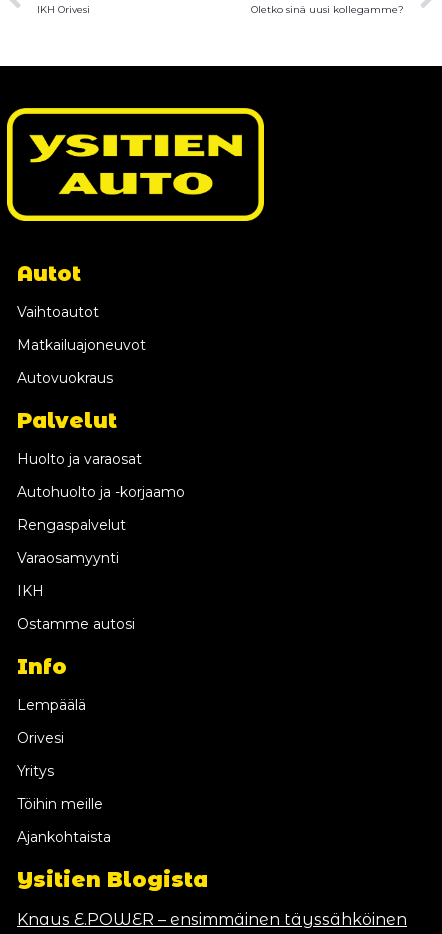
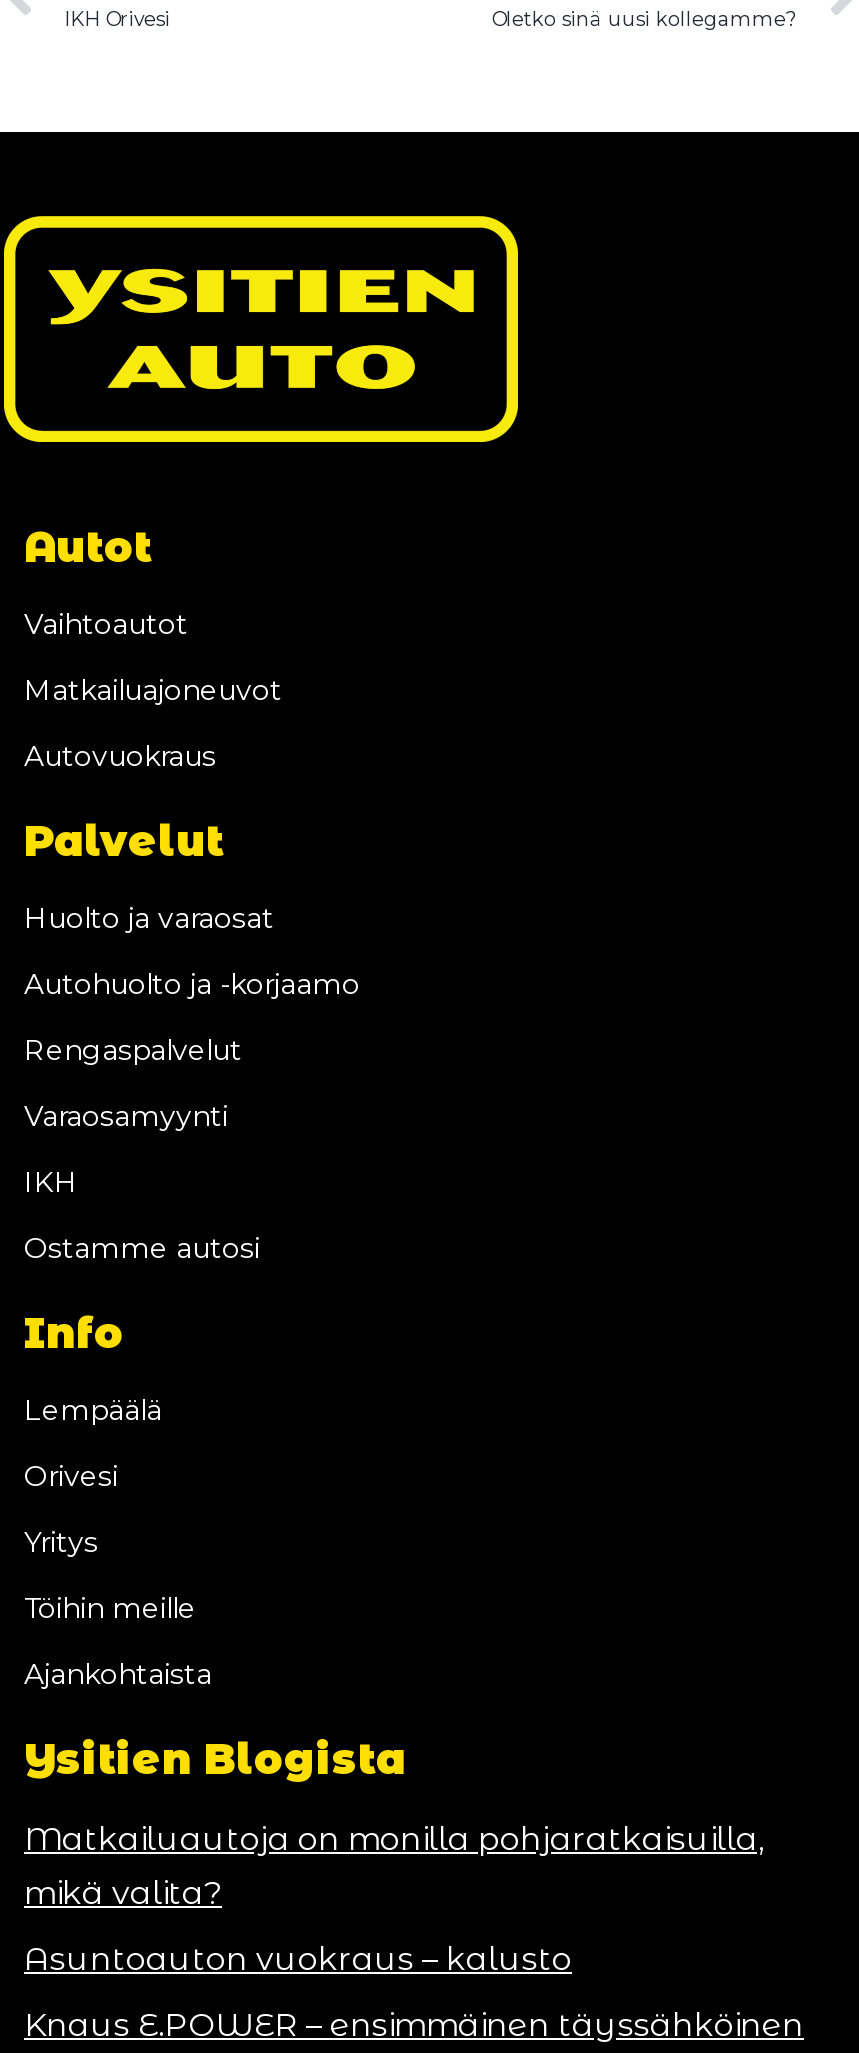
none -> [24,1821,764,1979] Matkailuautoja on monilla pohjaratkaisuilla, | mikä valita? | Asuntoauton vuokraus – kalusto

